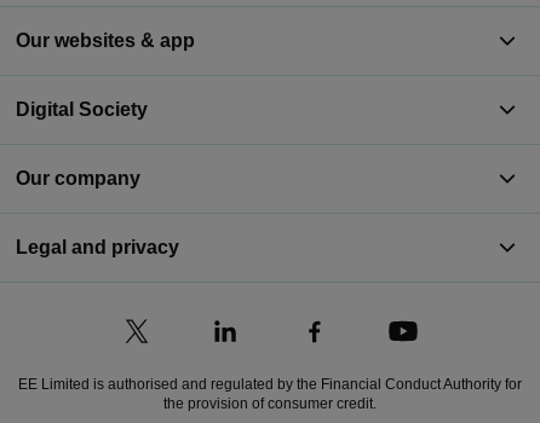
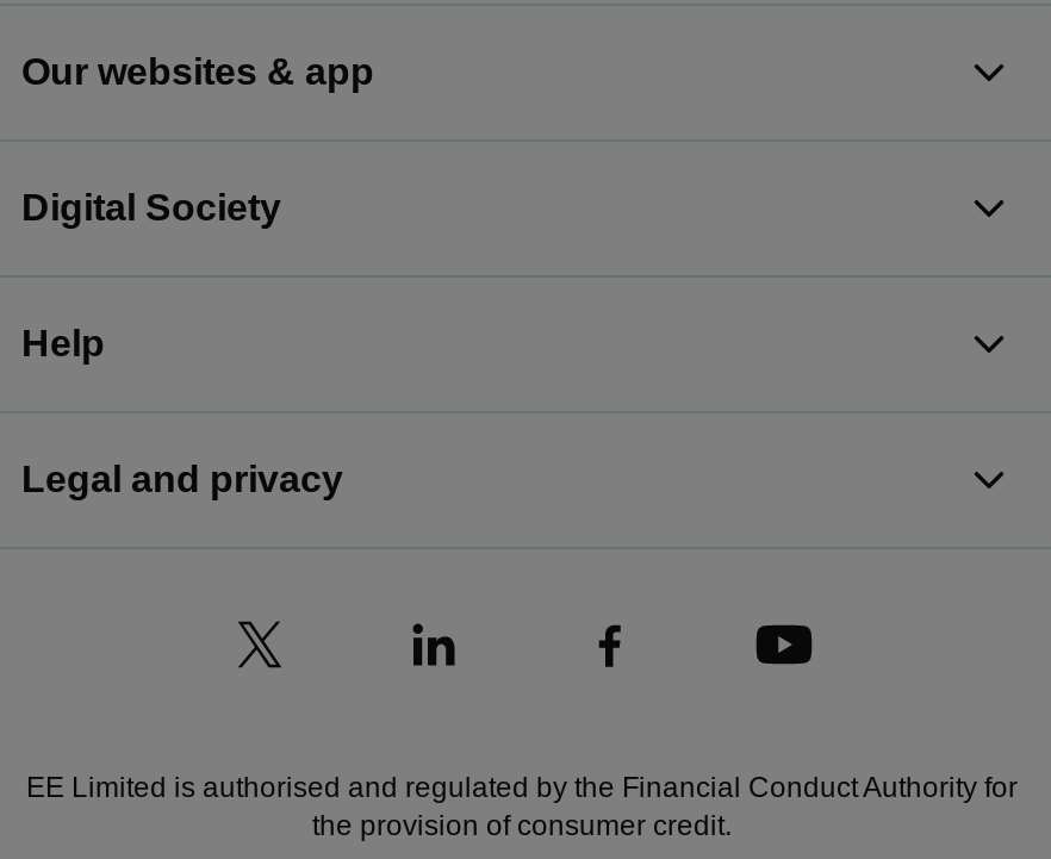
[16,168,140,189] Our company -> [21,323,105,363] Help

